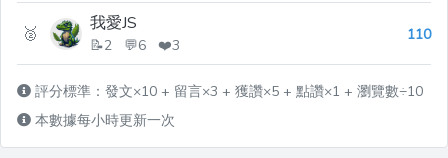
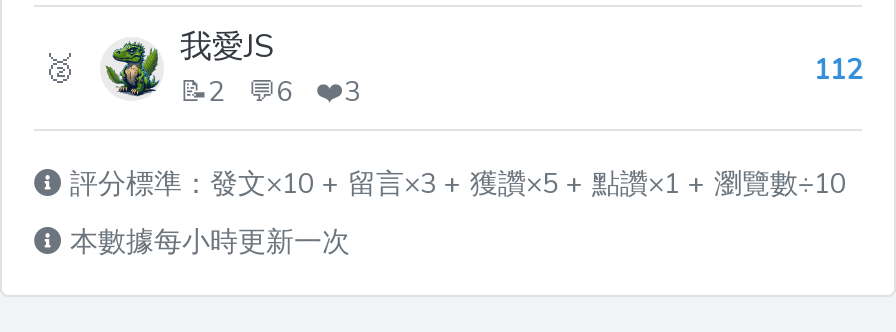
[407,24,431,43] 110 -> [814,50,862,88] 112

